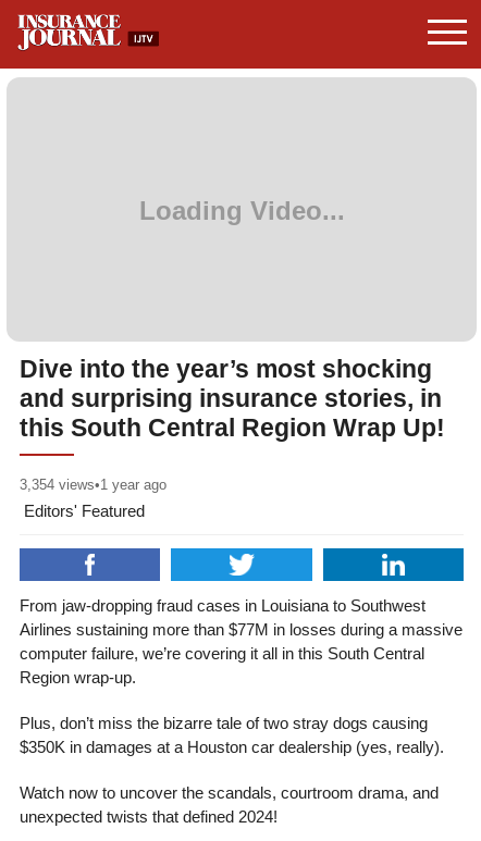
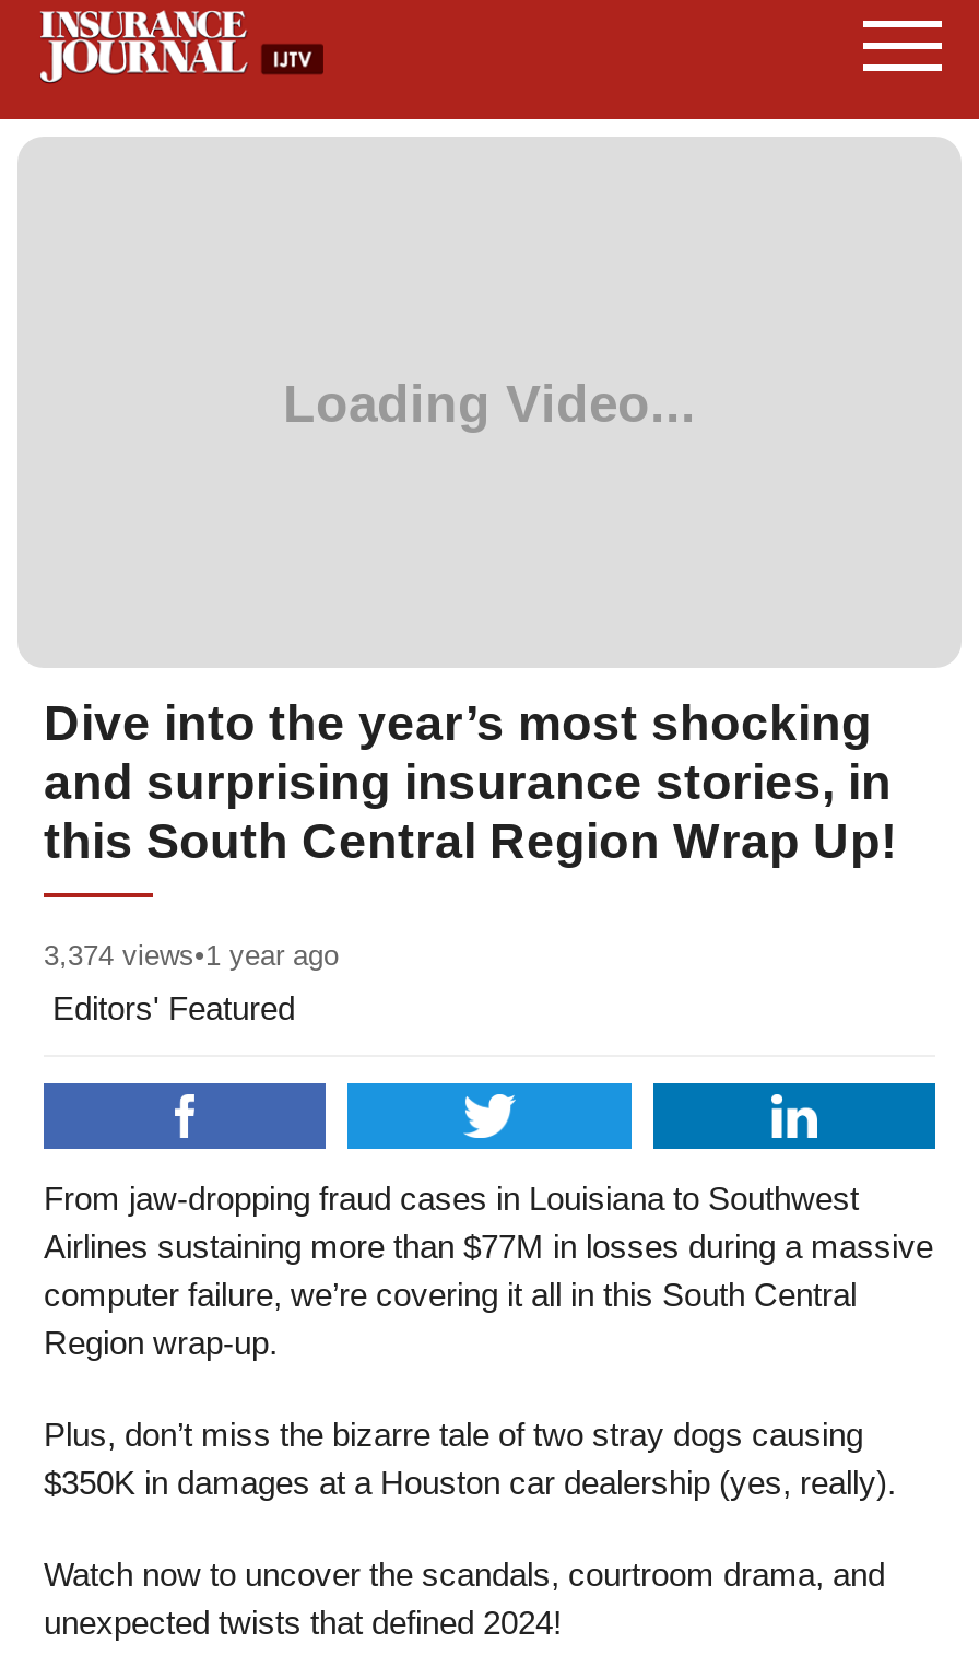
[20,476,166,493] 3,354 views•1 year ago -> [44,938,339,971] 3,374 views•1 year ago

